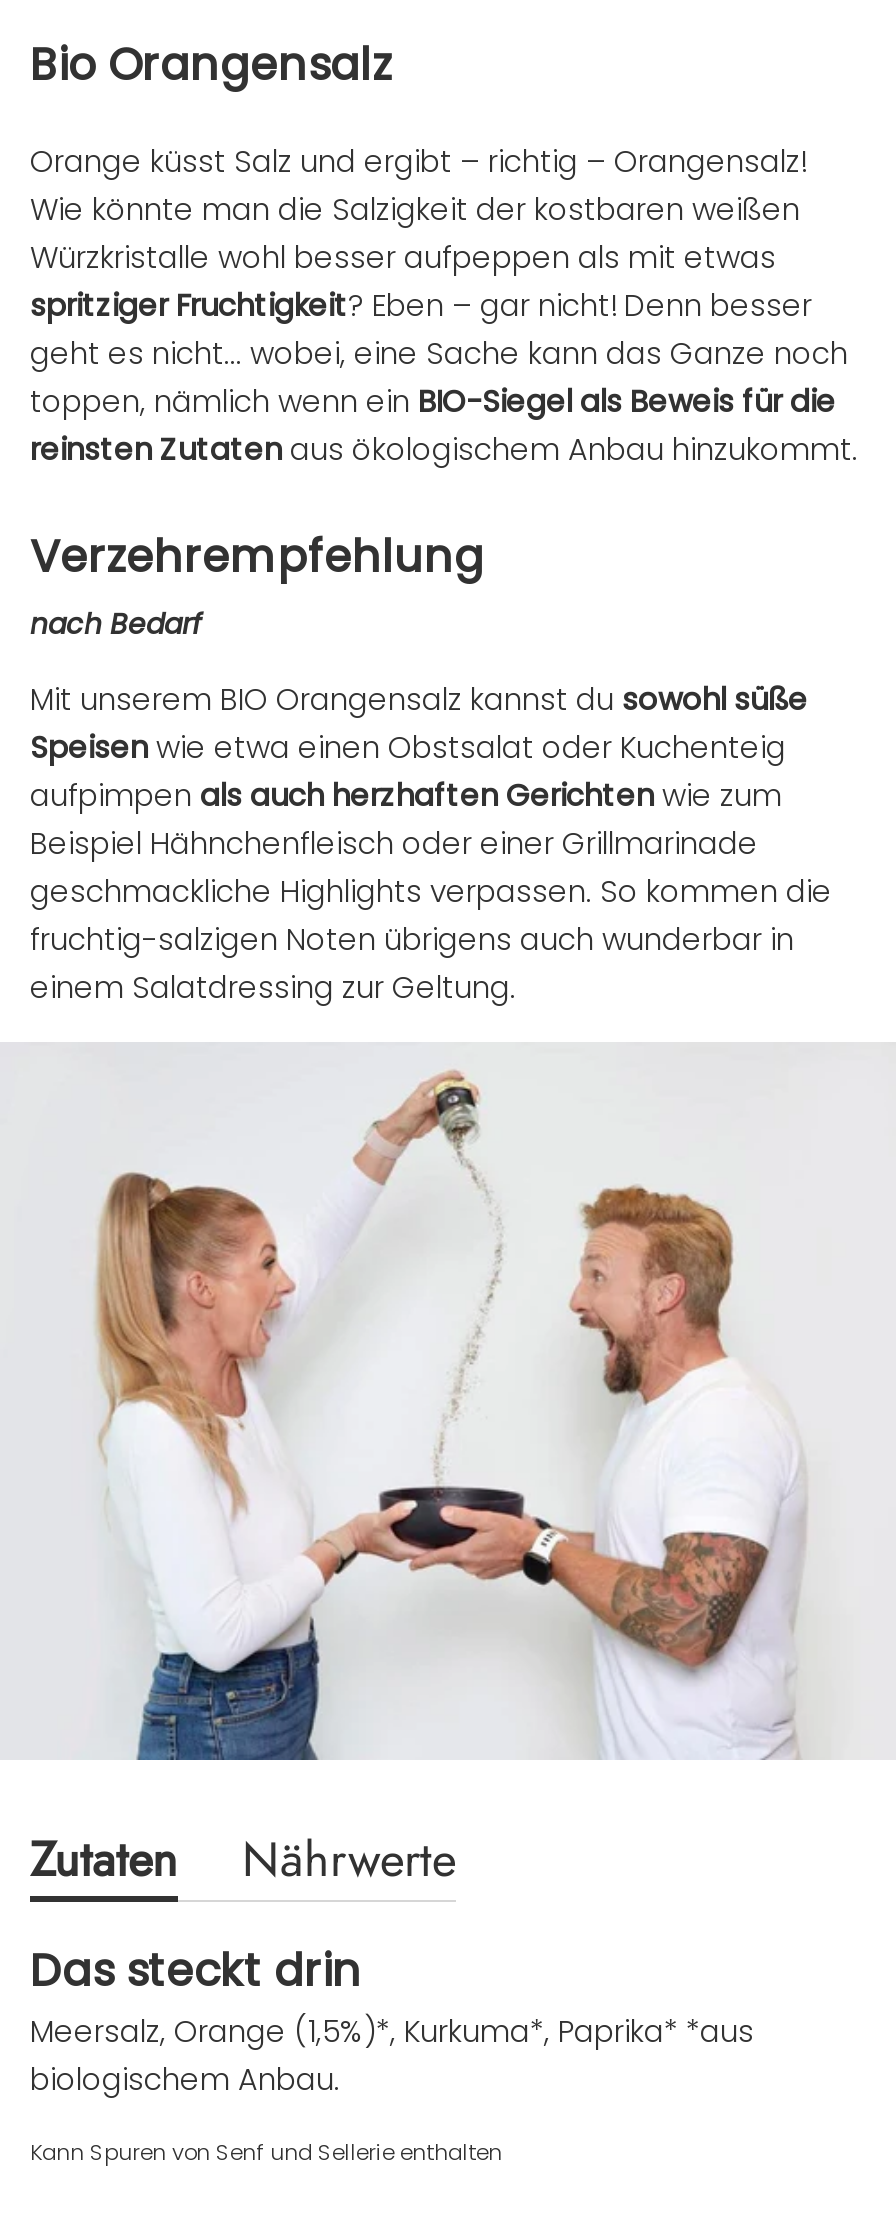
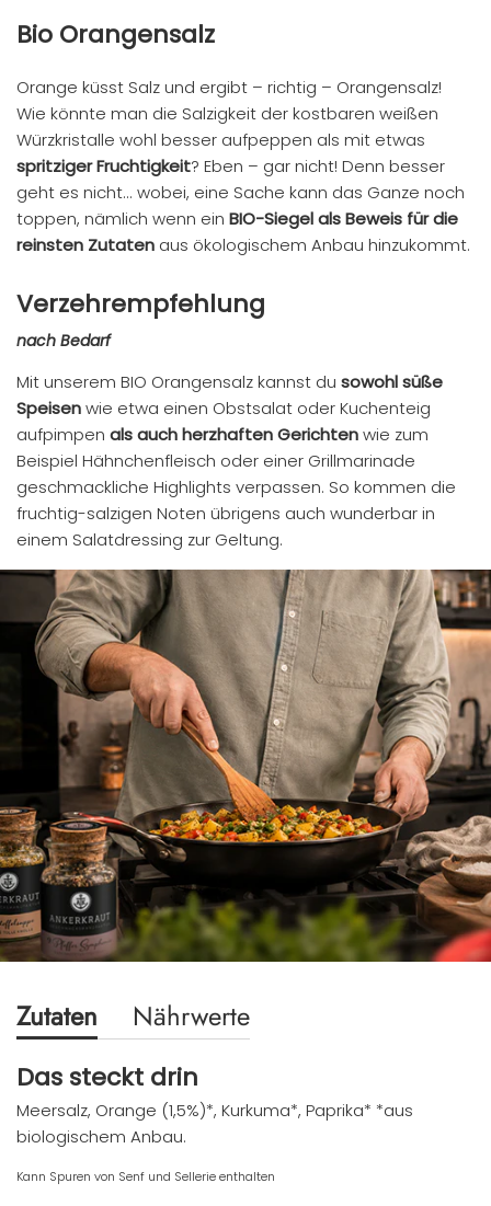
[6,1044,890,1762] [image] -> [3,568,488,963] [image]

